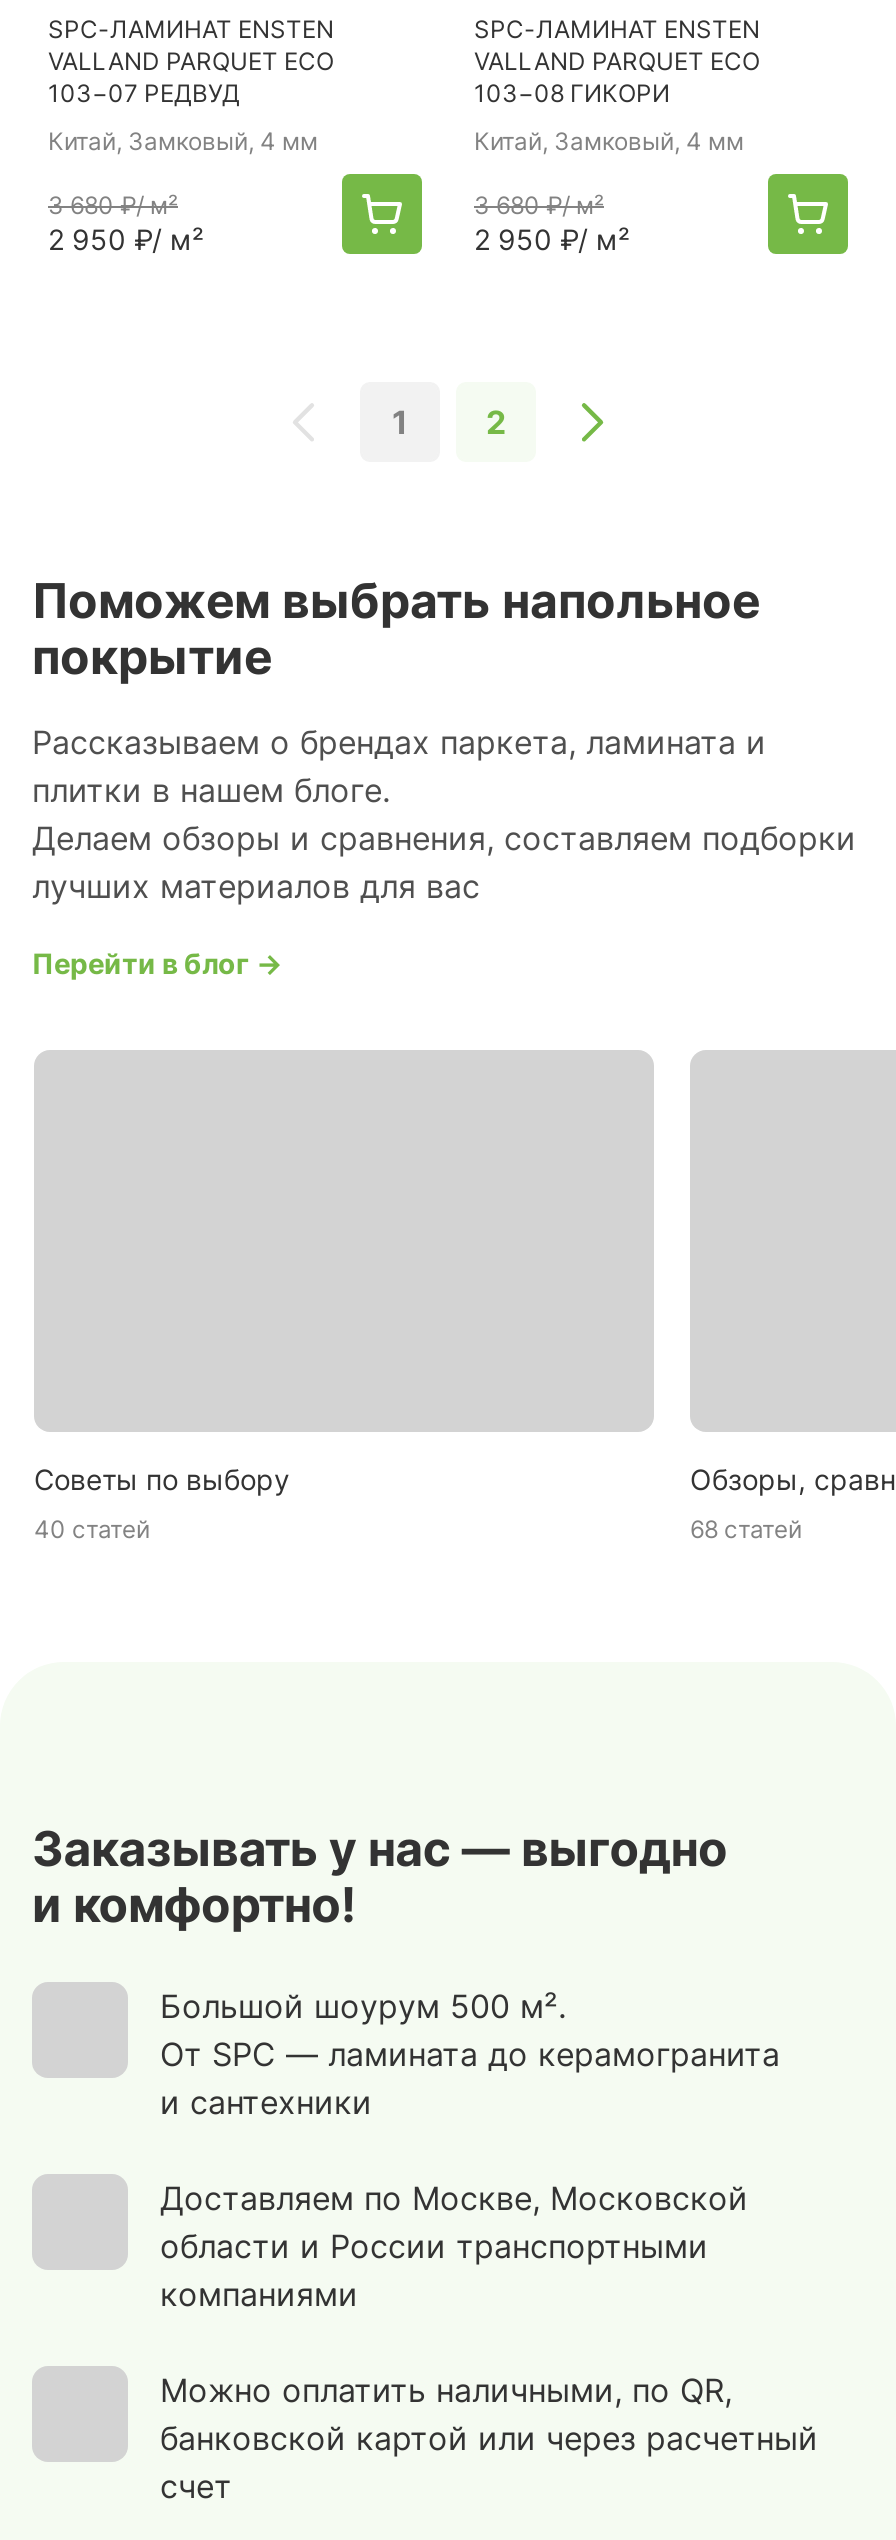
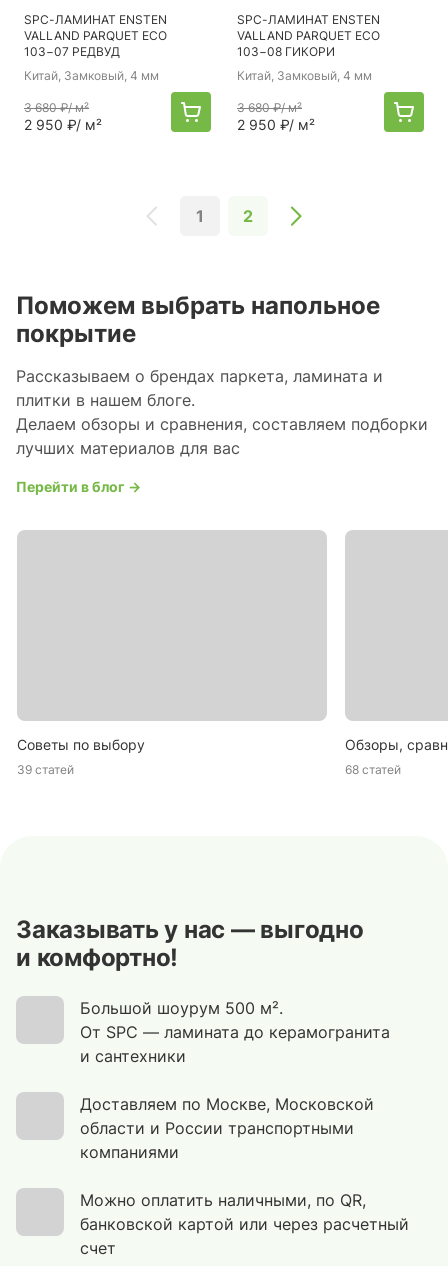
[34,1513,150,1543] 40 статей -> [17,761,74,776] 39 статей

